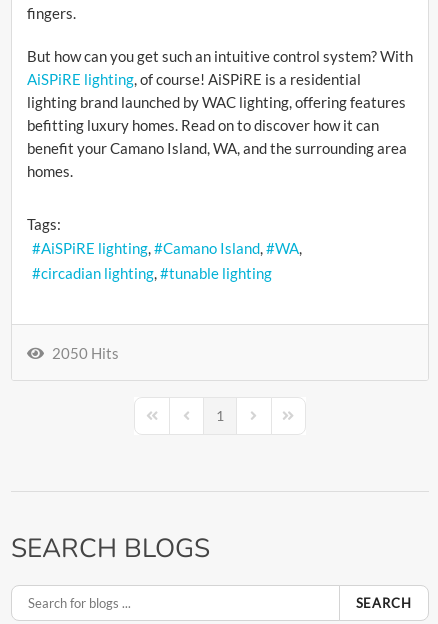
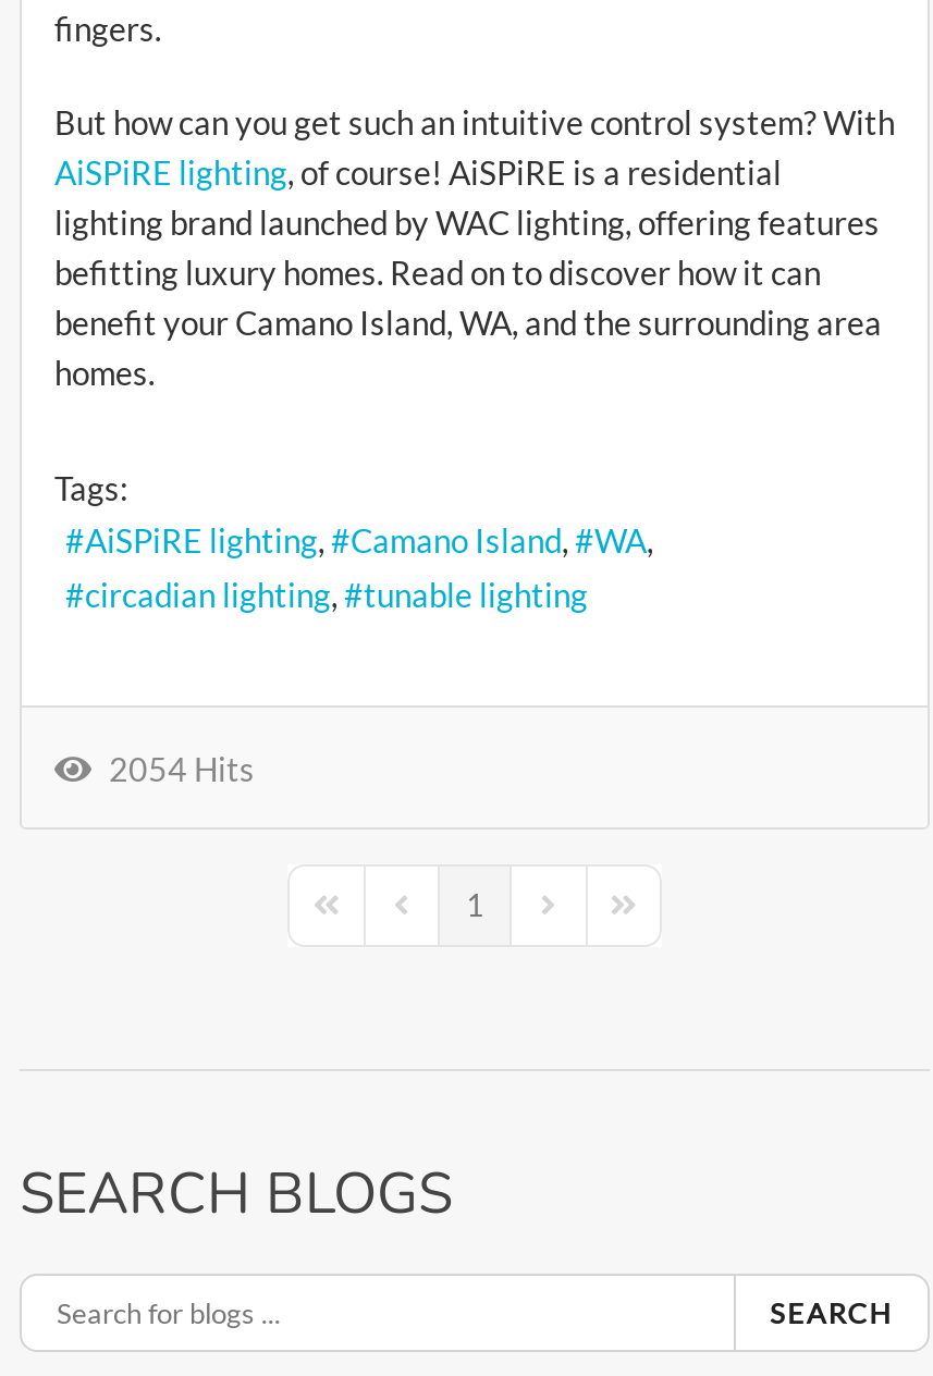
[46,344,119,362] 2050 Hits -> [96,749,255,788] 2054 Hits

